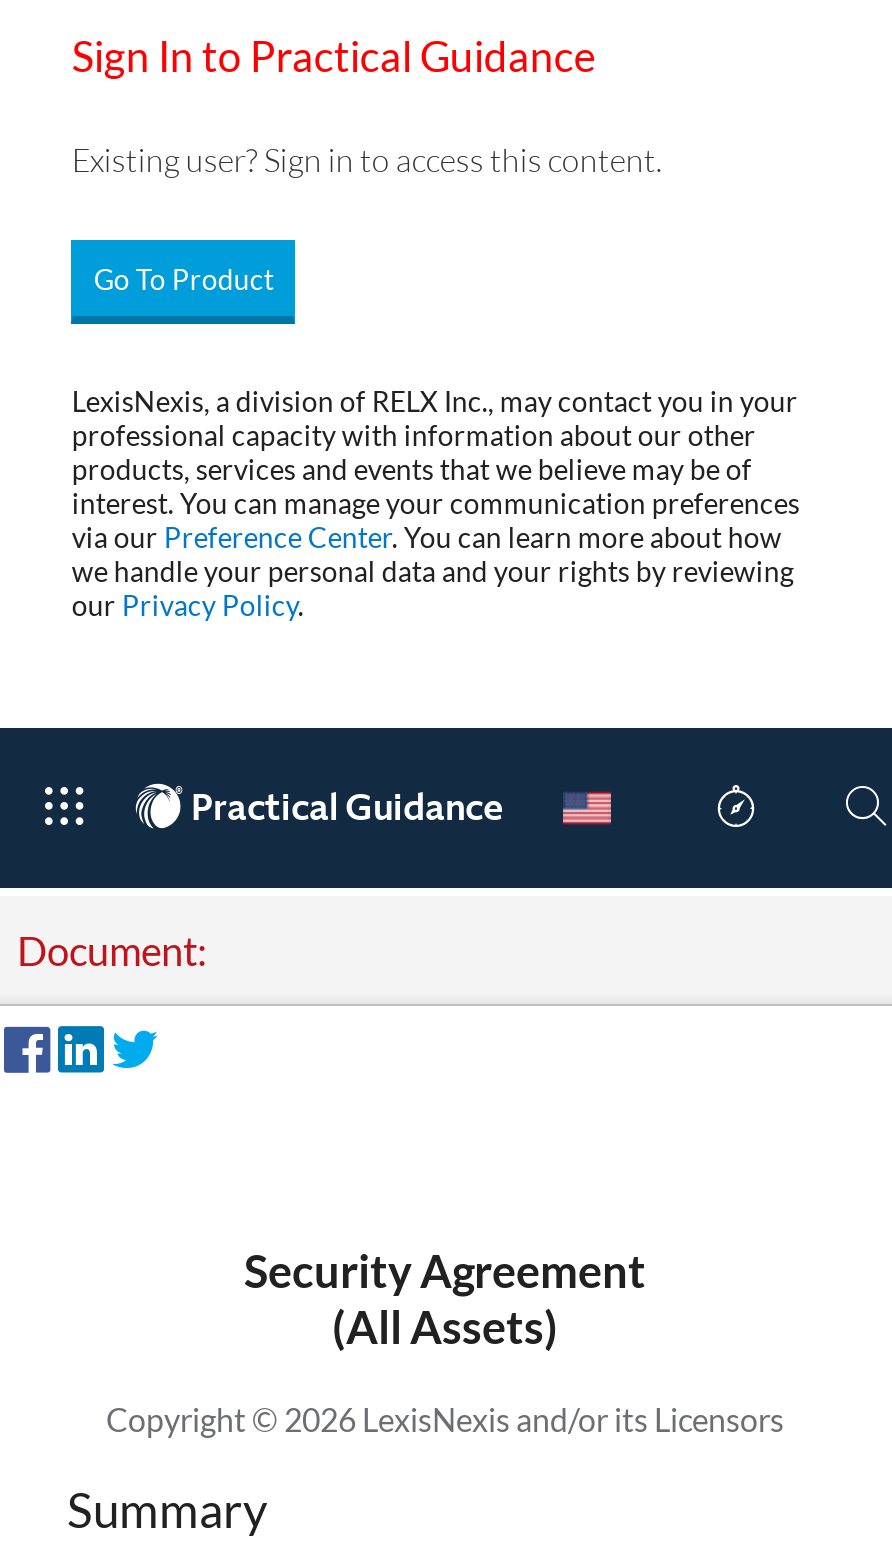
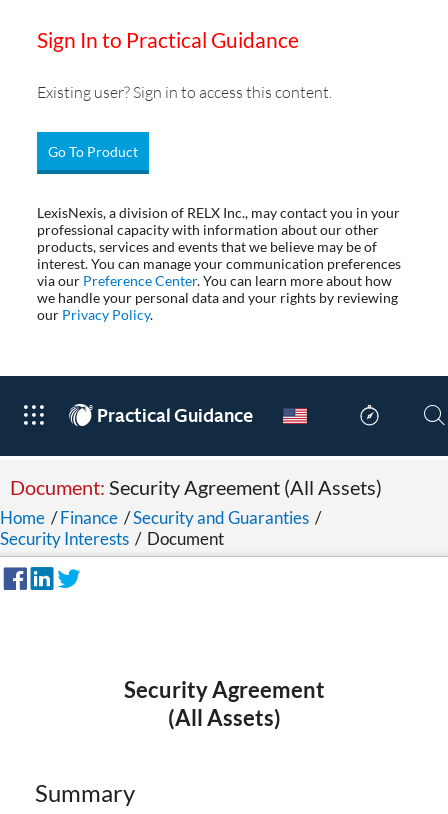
[17,926,207,974] Document: -> [0,475,382,549] Document: Security Agreement (All Assets) | Home / Finance / Security and Guaranties / | Security Interests / Document
moved [244,1244,646,1354] -> [123,676,324,731]: Security Agreement | (All Assets)
[106,1400,784,1438] Copyright © 2026 LexisNexis and/or its Licensors -> none

